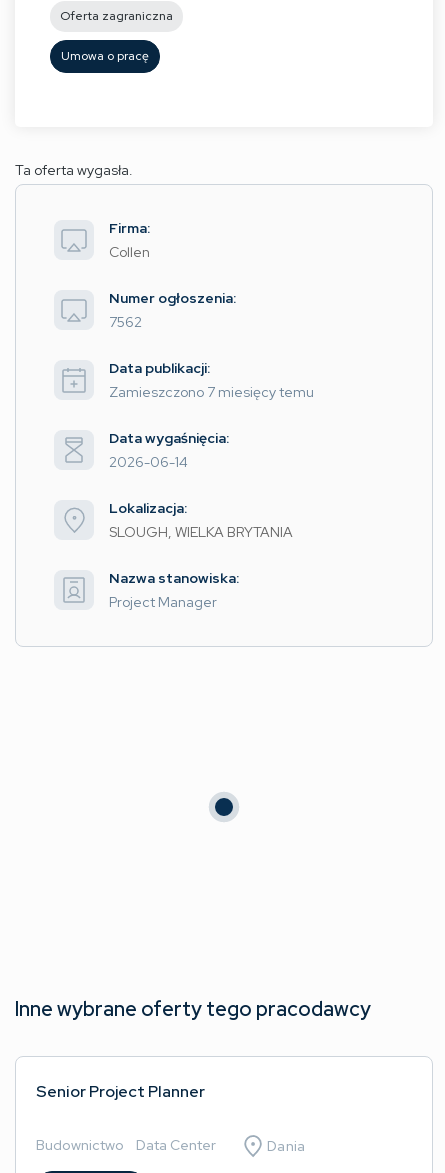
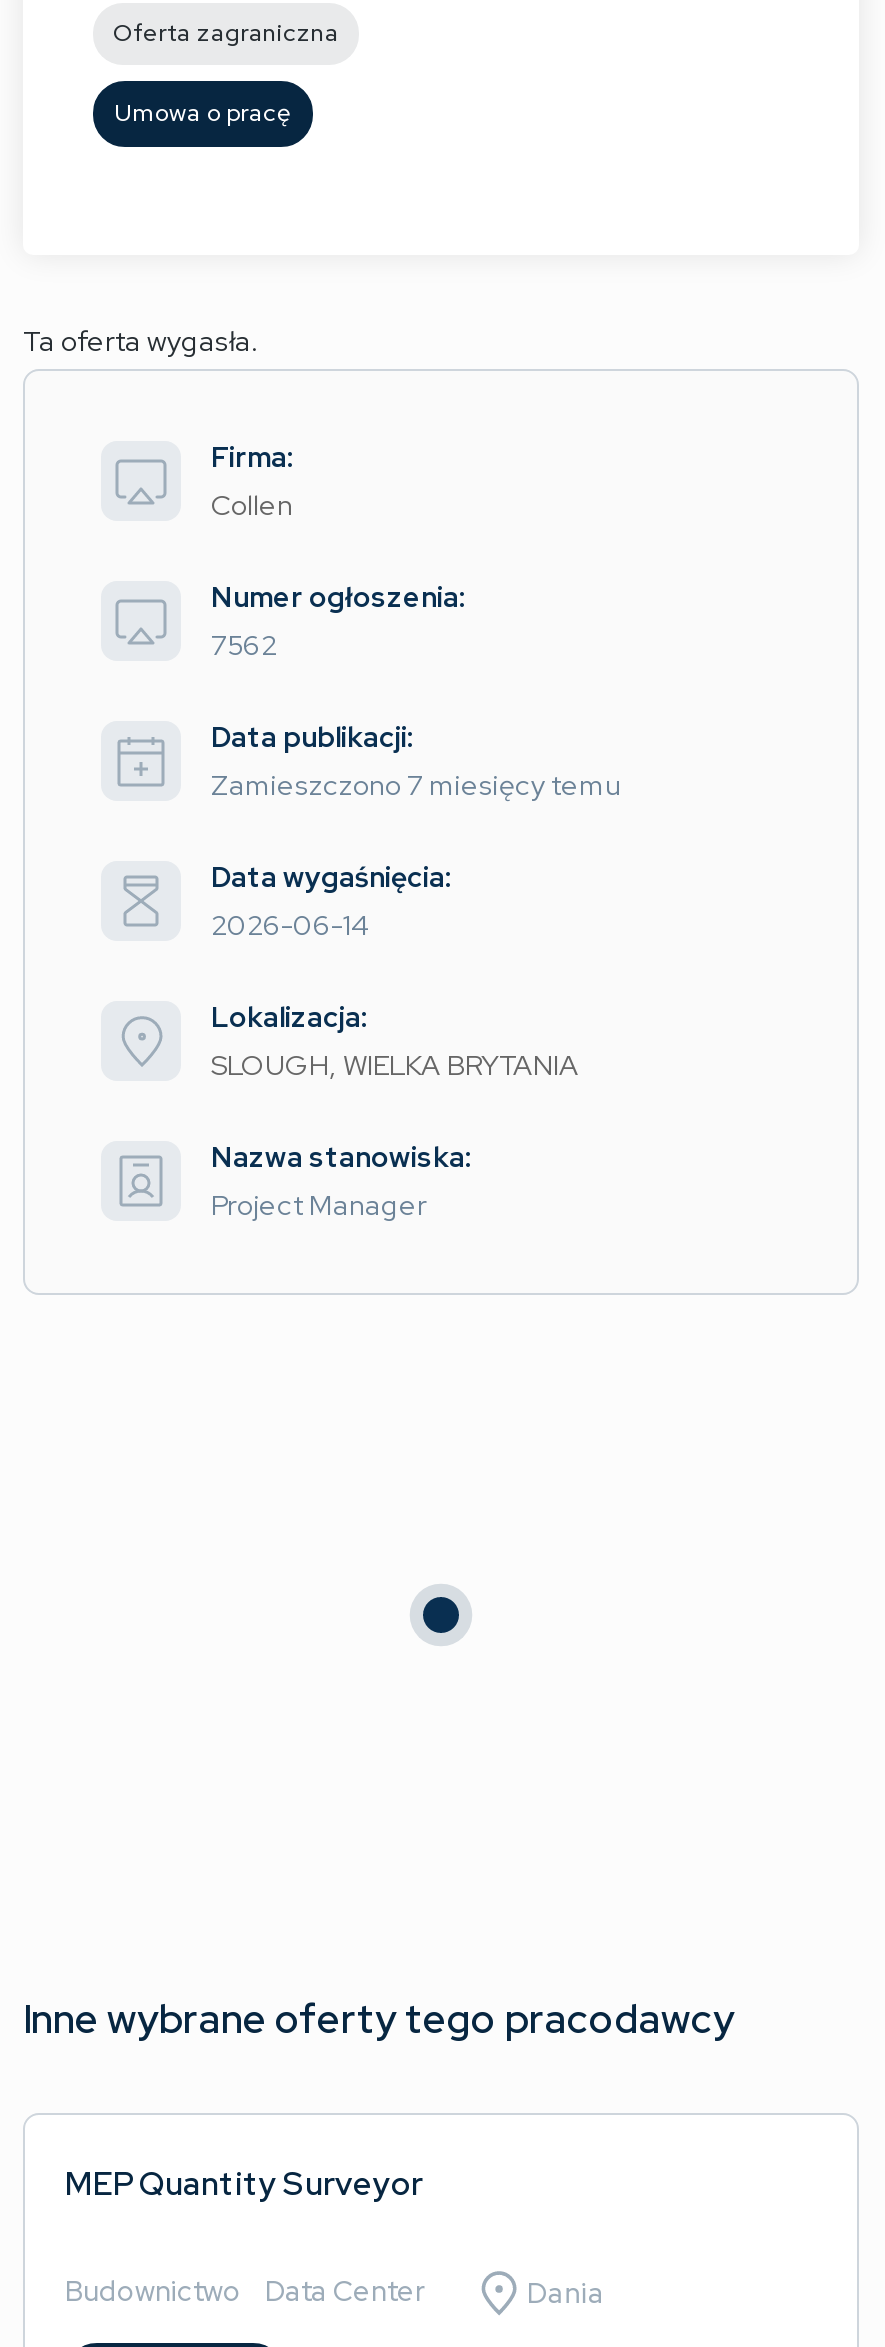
[36,1081,205,1102] Senior Project Planner -> [65,2163,423,2205] MEP Quantity Surveyor

